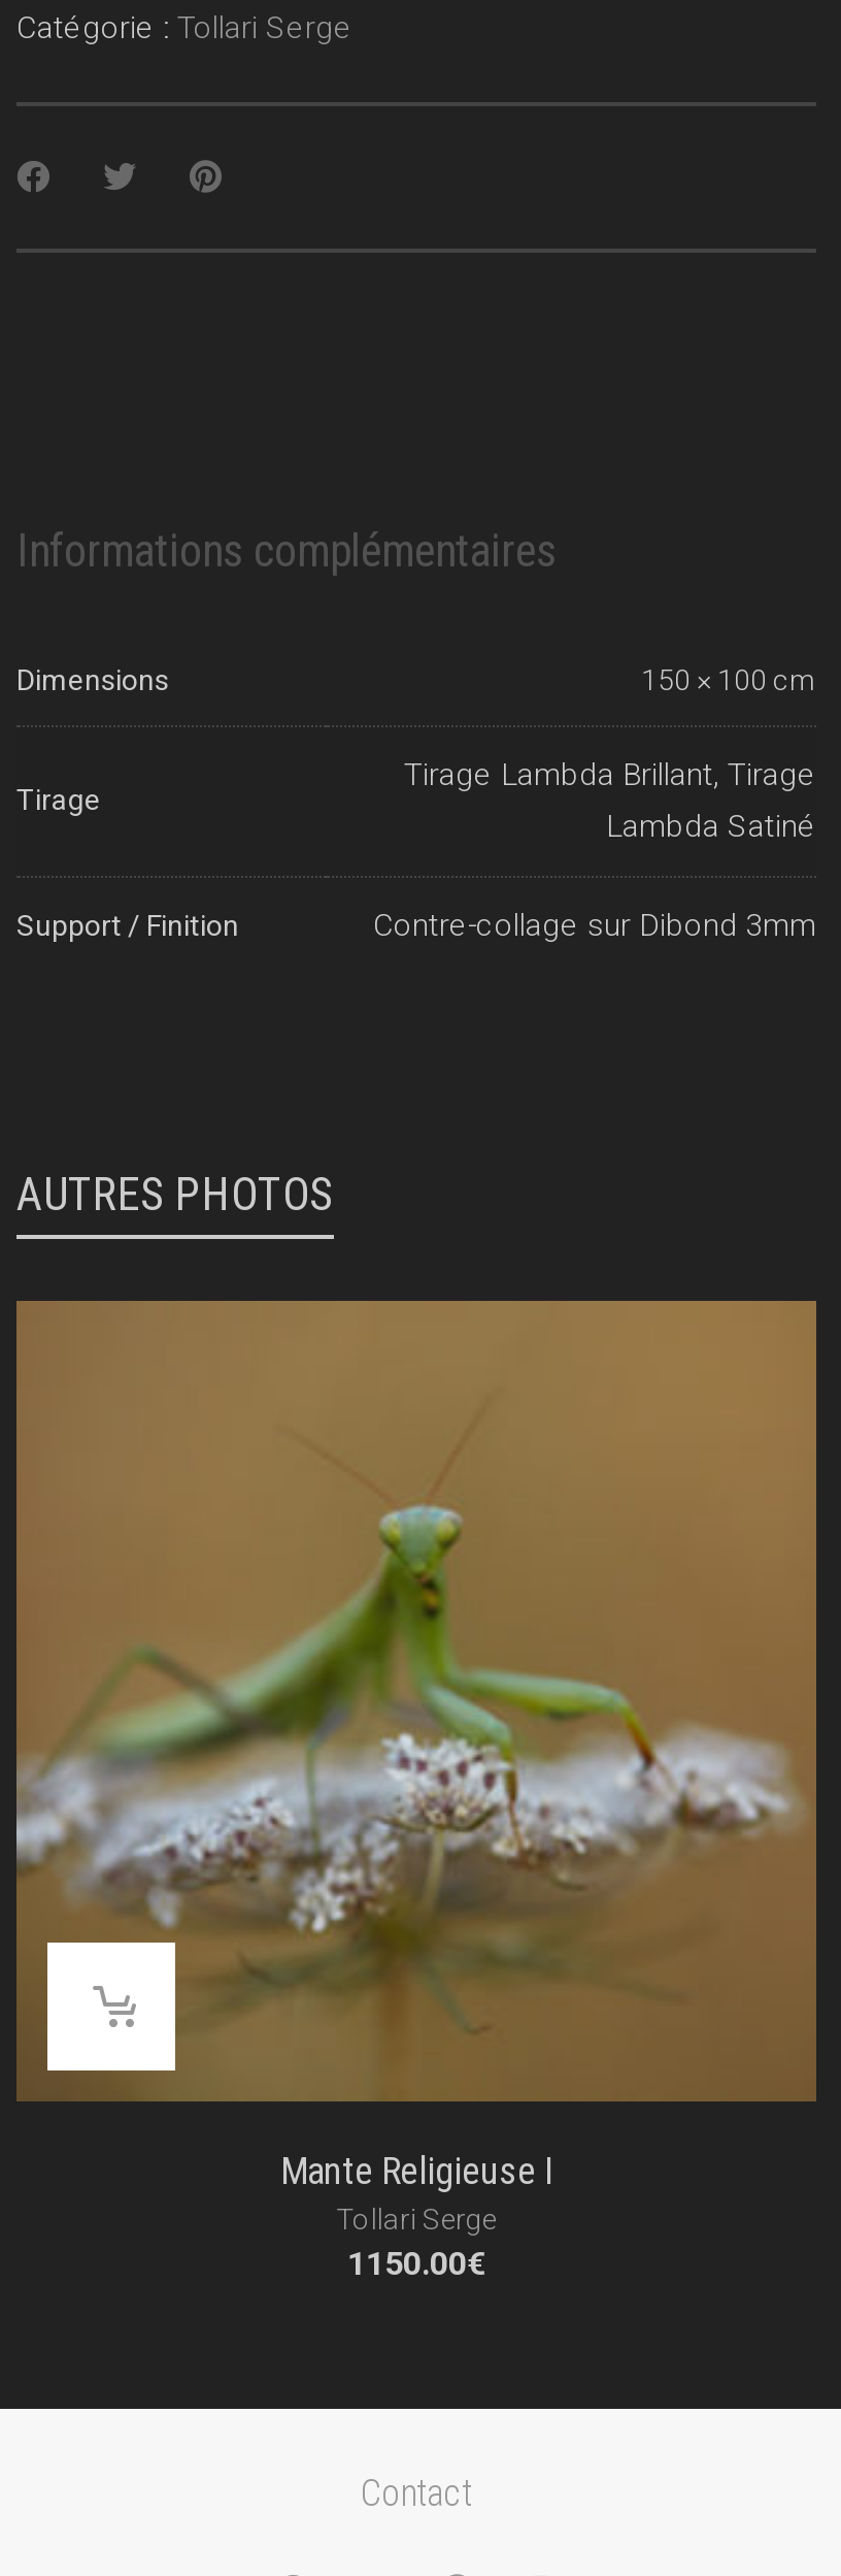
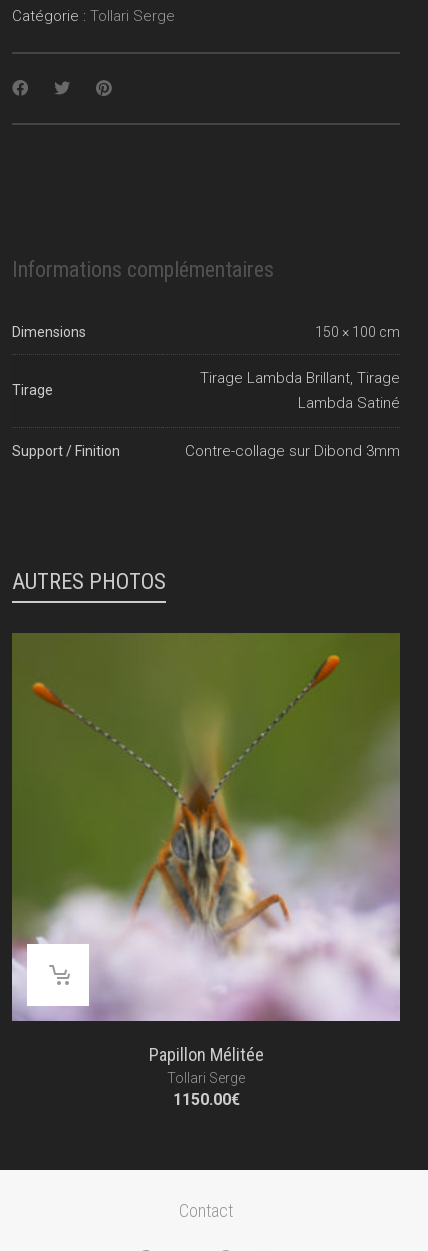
[14,1301,816,2192] [image] | Mante Religieuse I -> [11,633,401,1065] [image] | Papillon Mélitée

